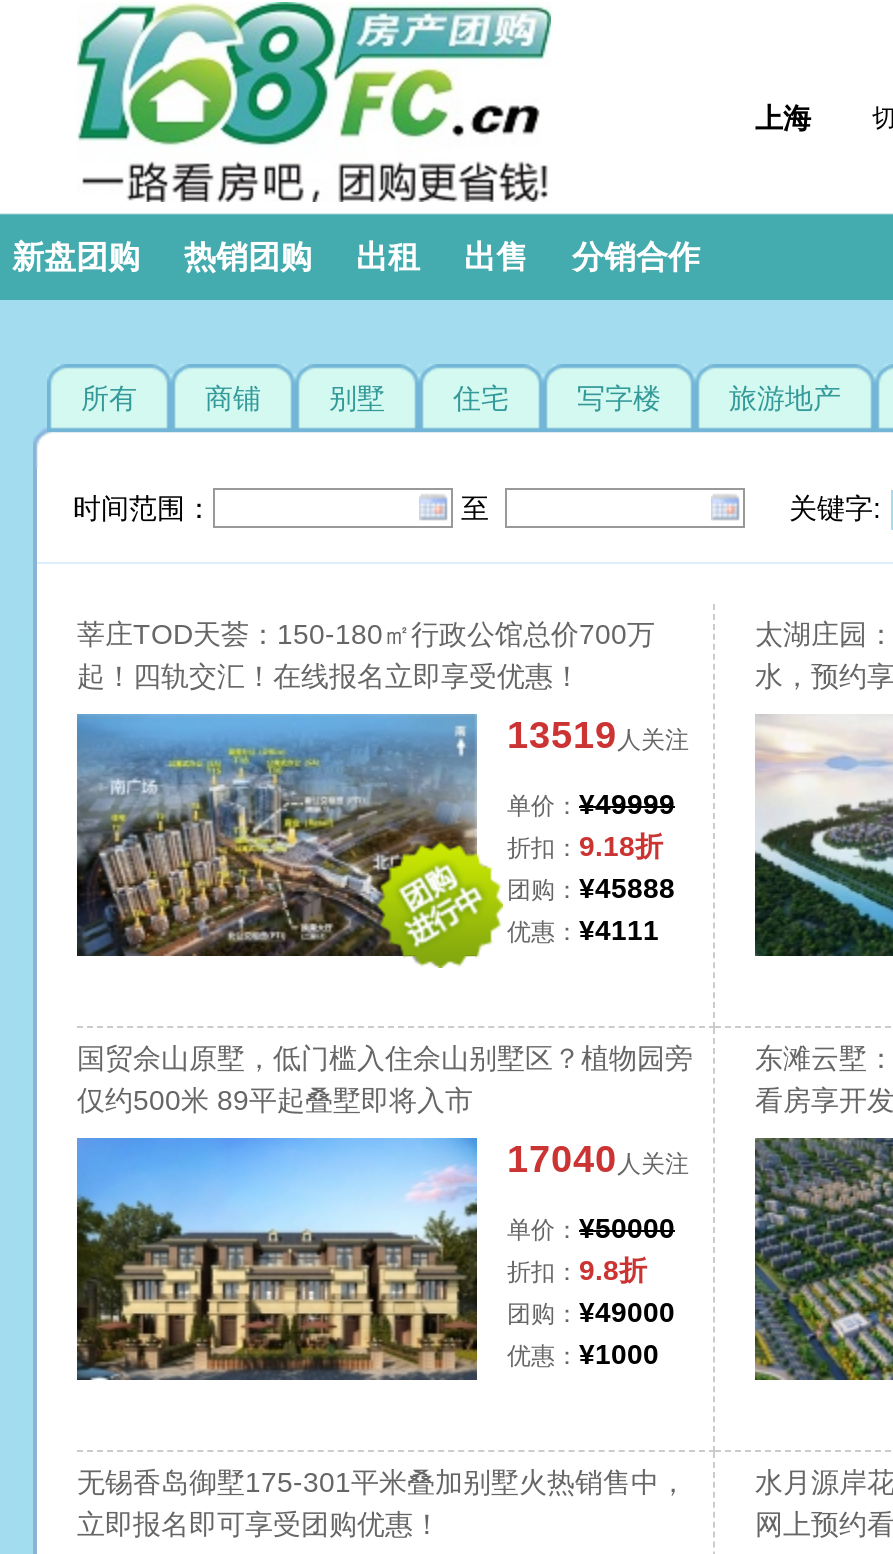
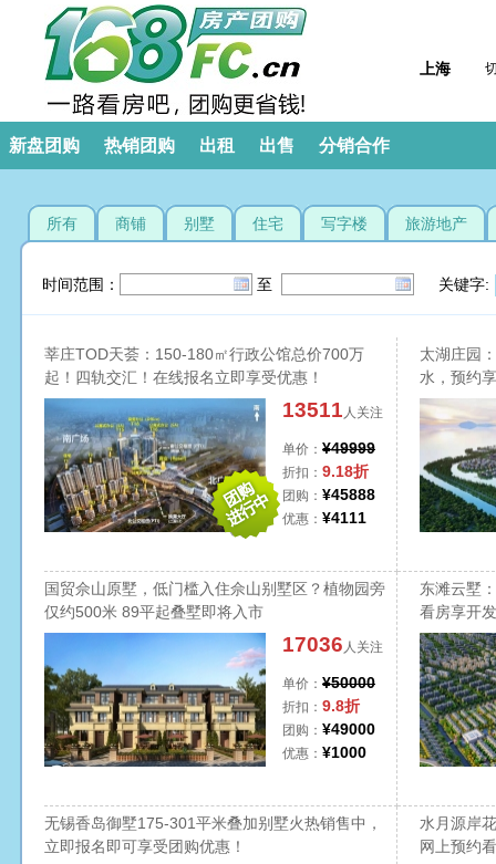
[507,714,689,756] 13519人关注 -> [282,398,383,421] 13511人关注
[507,1138,689,1180] 17040人关注 -> [282,633,383,656] 17036人关注

